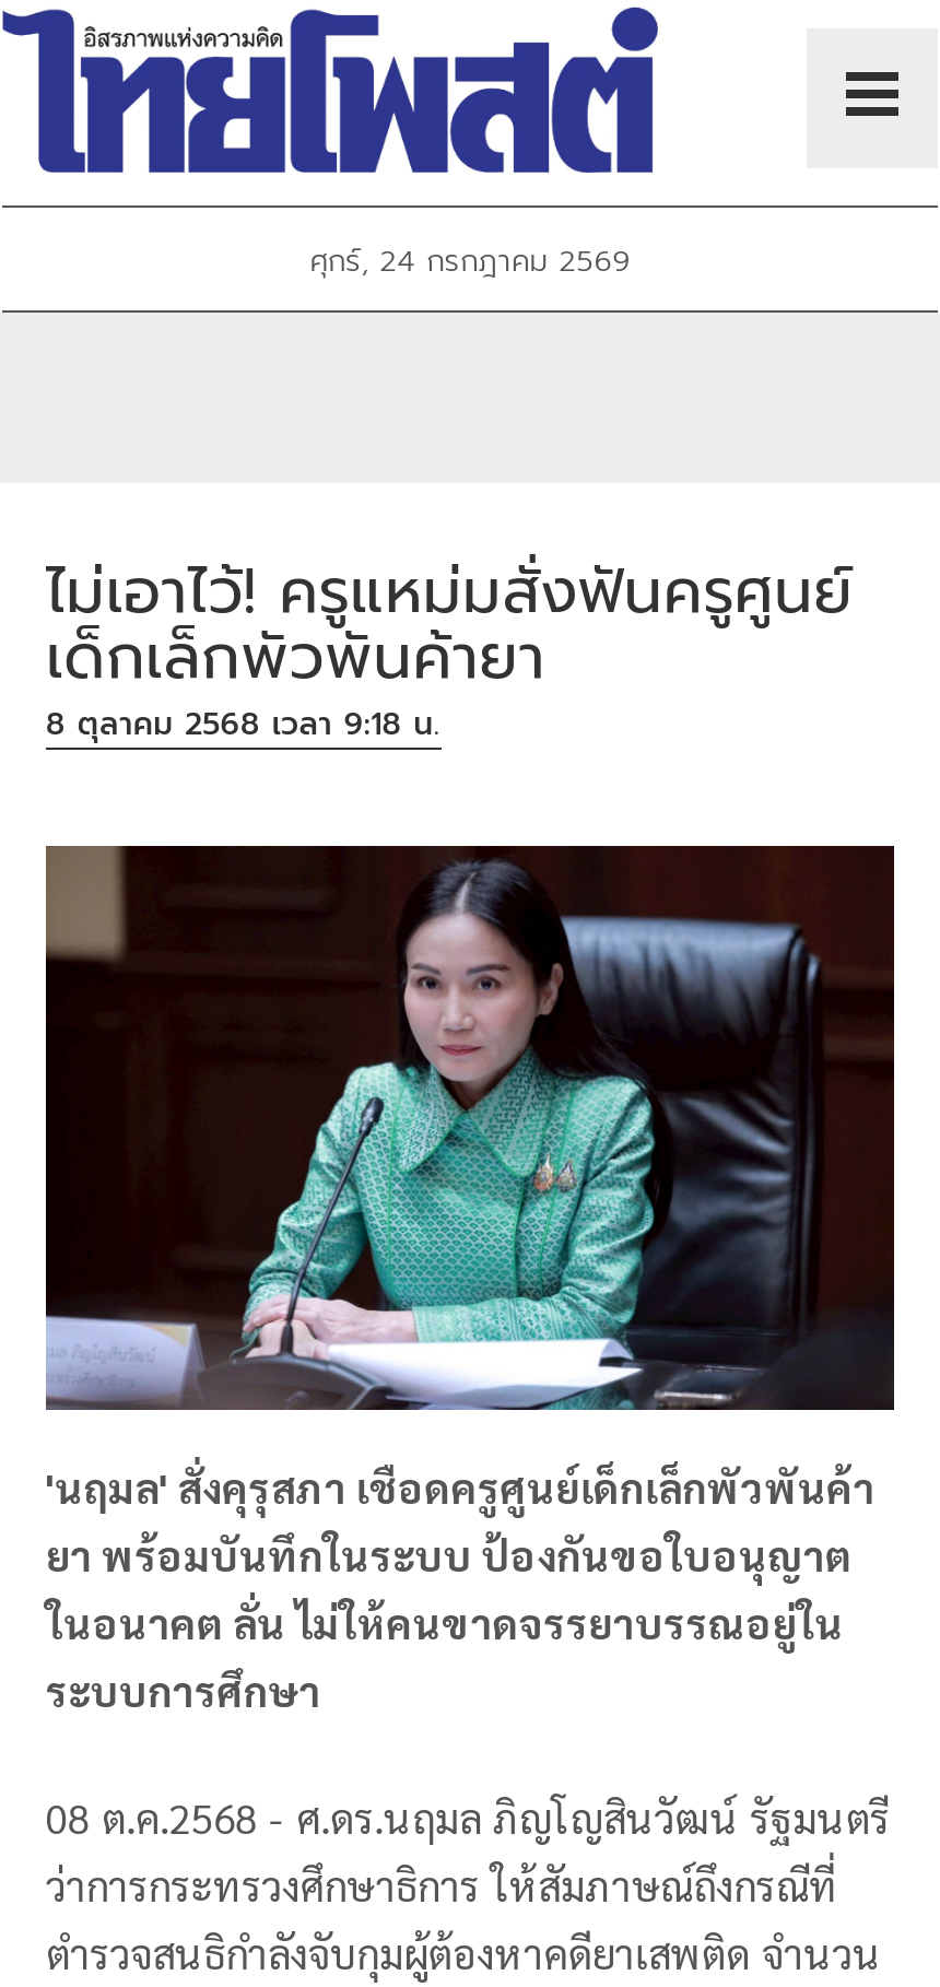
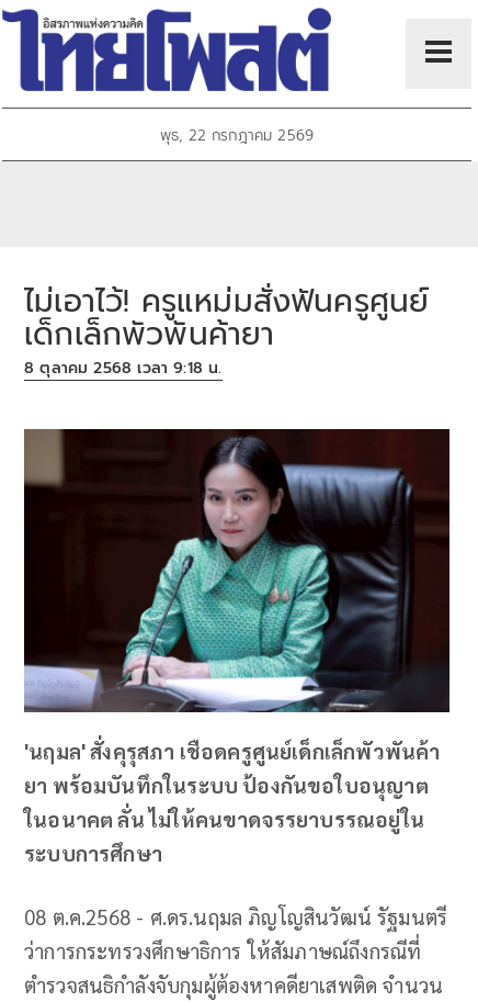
[310,239,630,285] ศุกร์, 24 กรกฎาคม 2569 -> [160,124,314,148] พุธ, 22 กรกฎาคม 2569

